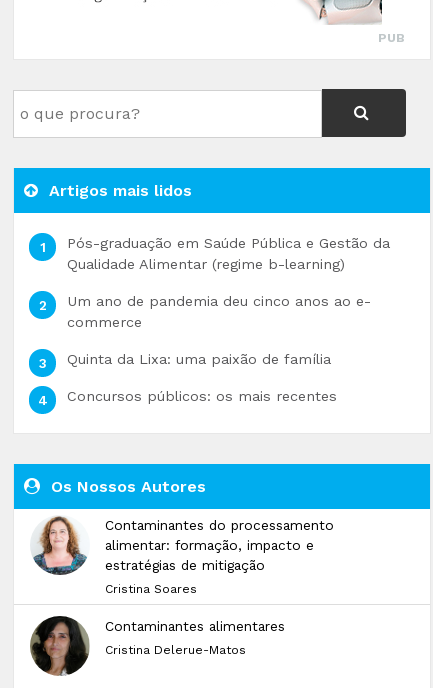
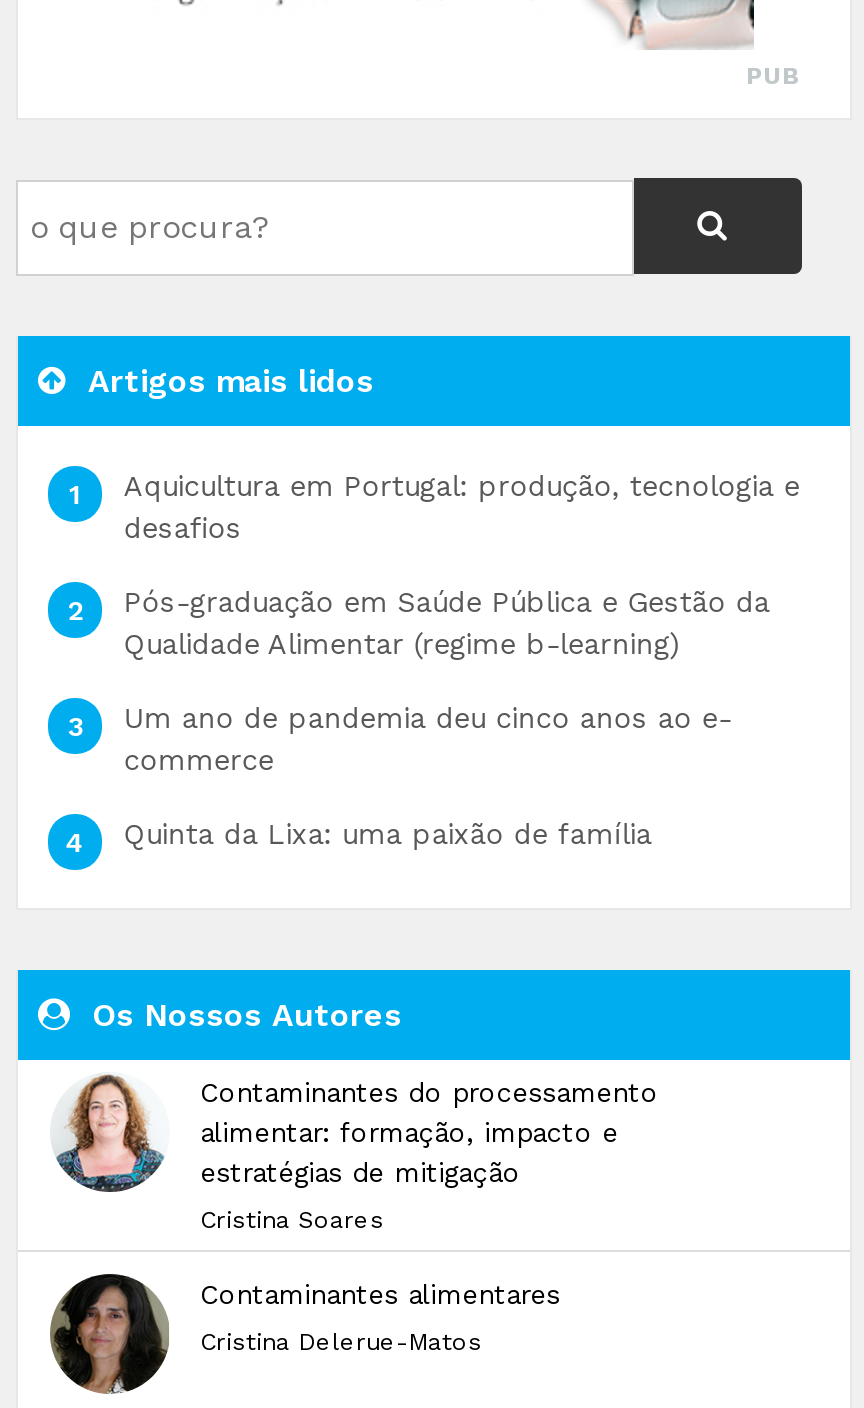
none -> [124,469,800,543] Aquicultura em Portugal: produção, tecnologia e | desafios
moved [67,235,390,367] -> [124,585,770,849]: Pós-graduação em Saúde Pública e Gestão da | Qualidade Alimentar (regime b-learning) | Um ano de pandemia deu cinco anos ao e- | commerce | Quinta da Lixa: uma paixão de família
[67,388,337,404] Concursos públicos: os mais recentes -> none

